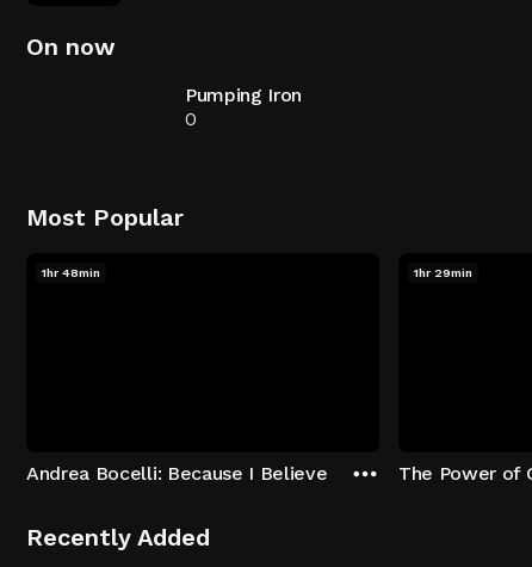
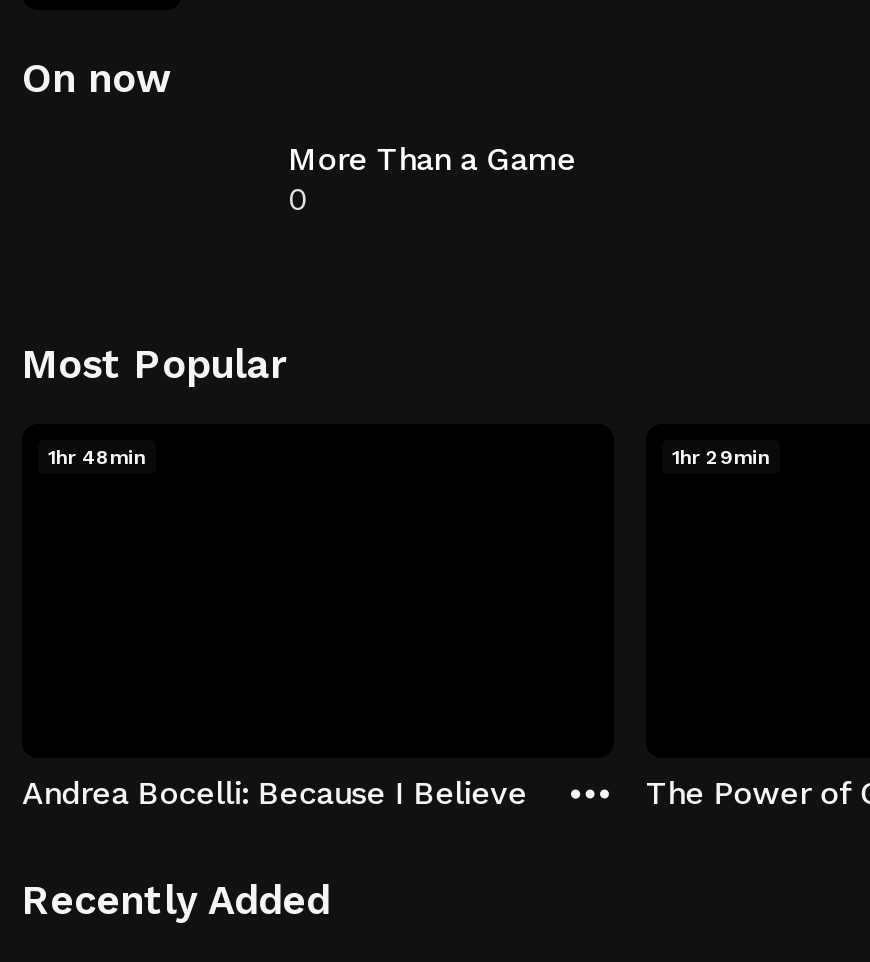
[185,84,302,106] Pumping Iron -> [288,140,576,178] More Than a Game

